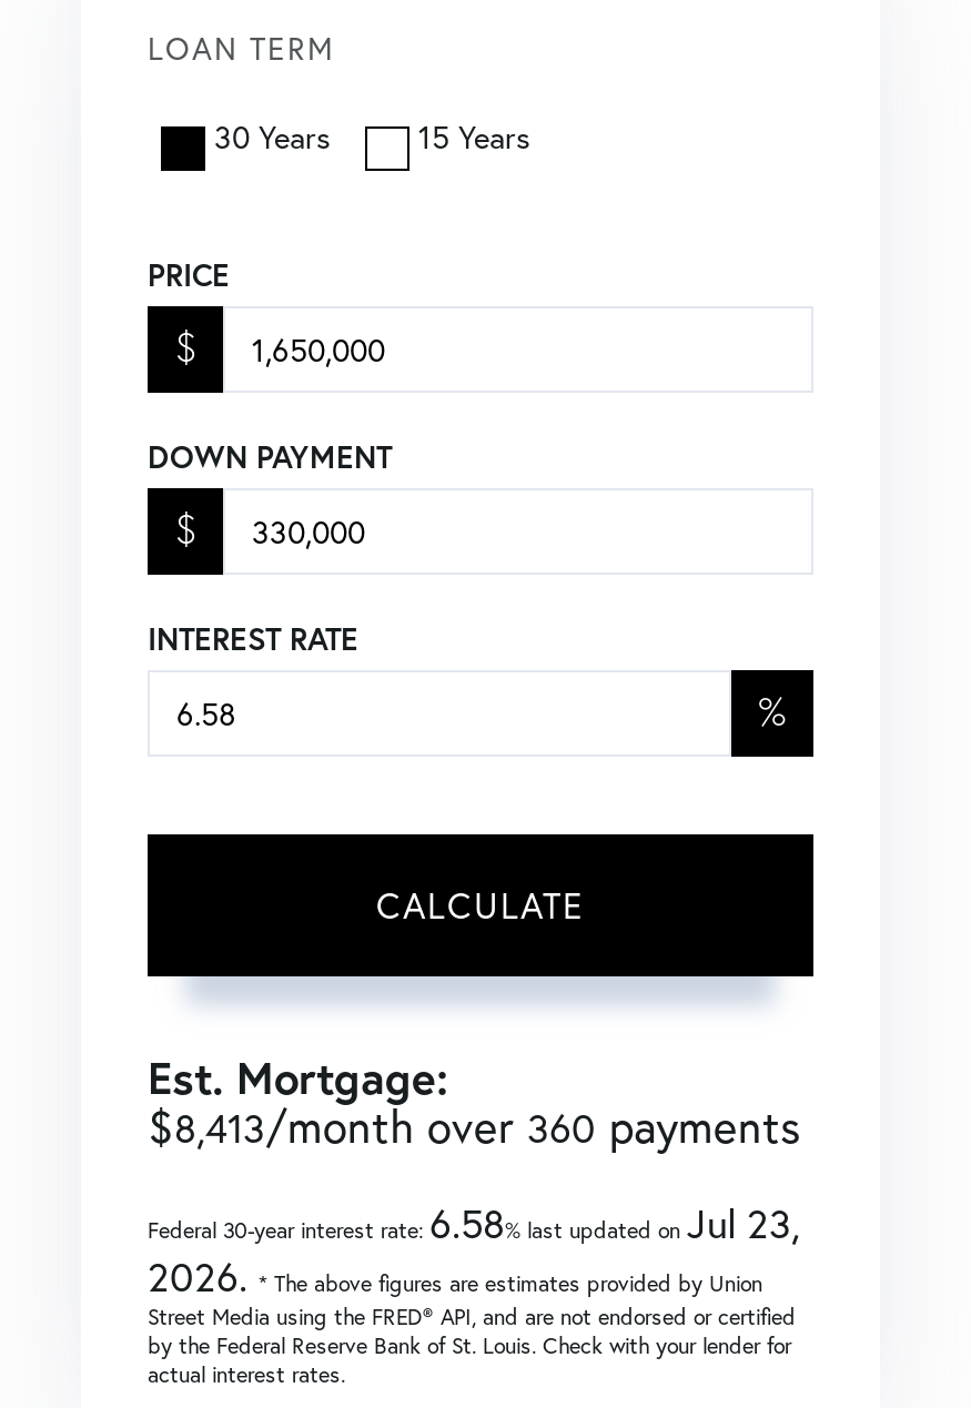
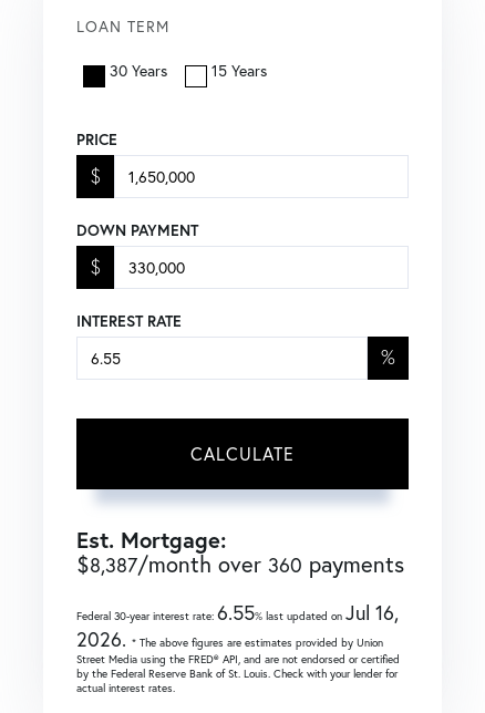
[148,1096,800,1156] $8,413/month over 360 payments -> [76,549,404,579] $8,387/month over 360 payments
[148,1196,800,1249] Federal 30-year interest rate:6.58% last updated onJul 23, -> [76,599,399,626] Federal 30-year interest rate:6.55% last updated onJul 16,

